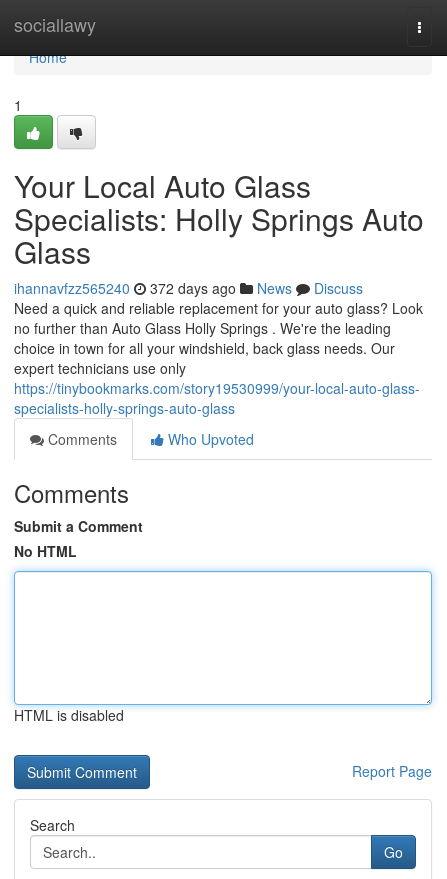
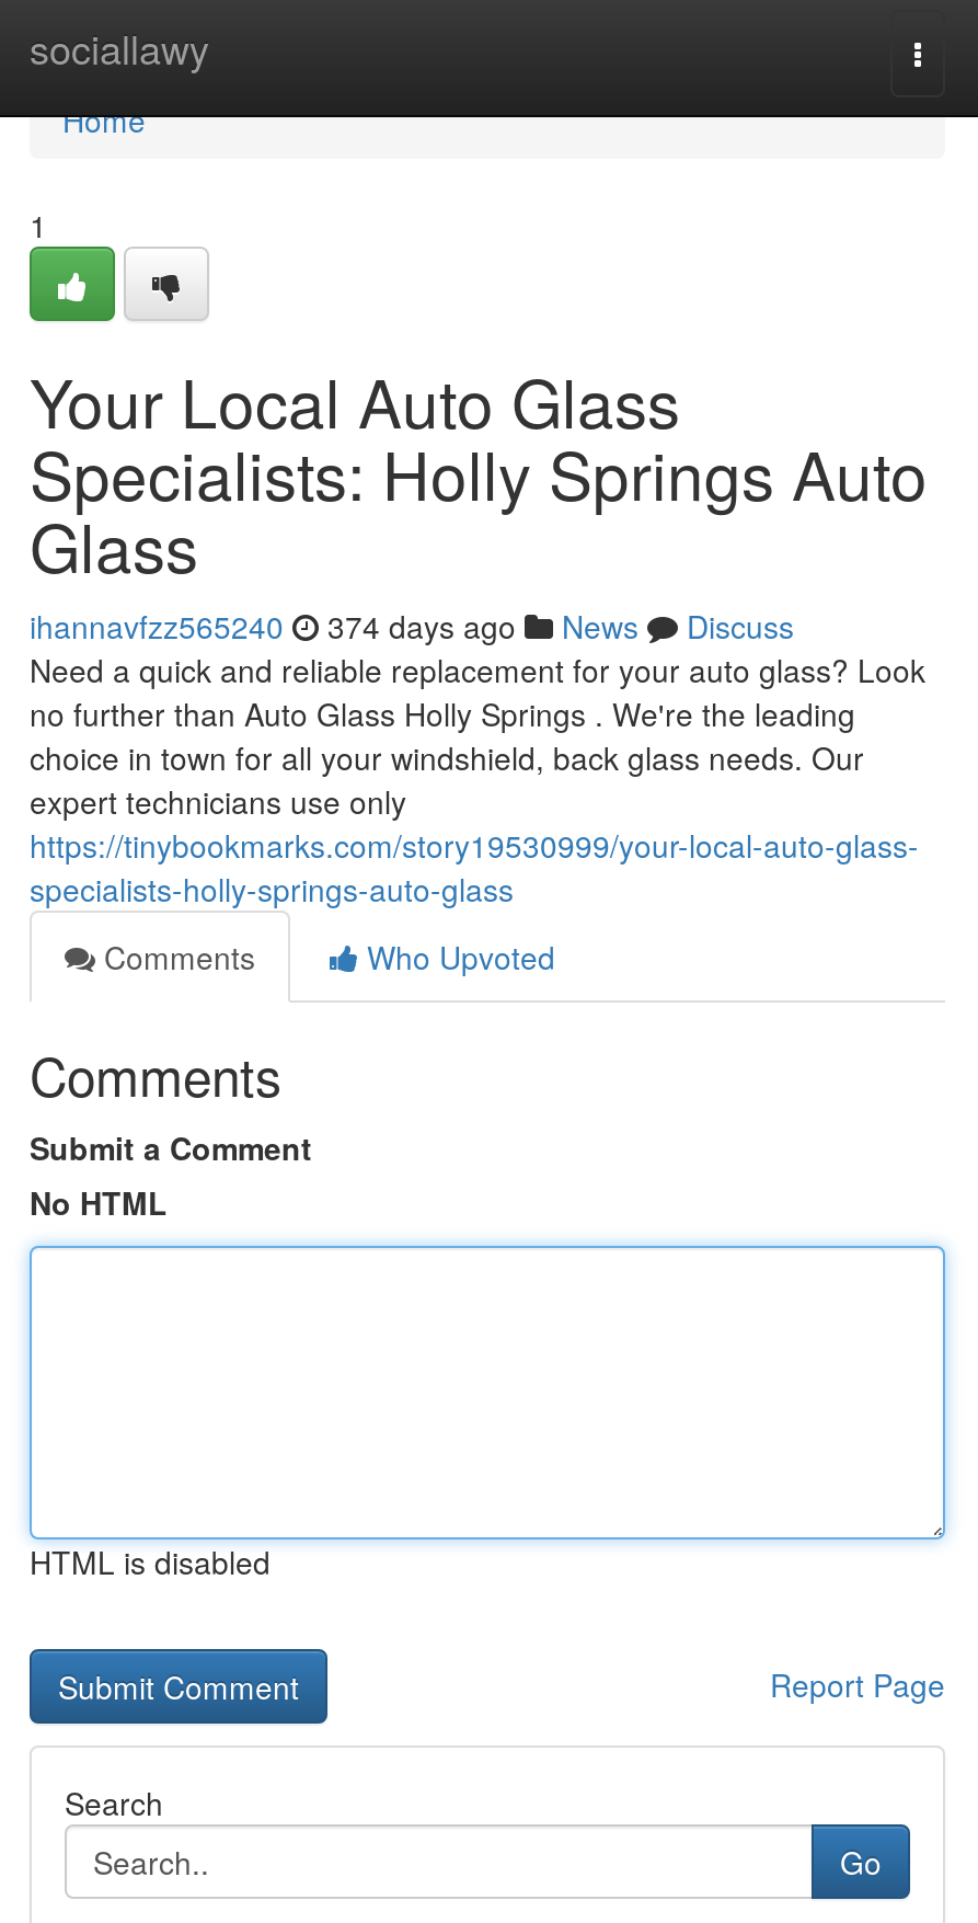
[14,278,363,298] ihannavfzz565240 372 days ago News Discuss -> [30,604,794,648] ihannavfzz565240 374 days ago News Discuss

